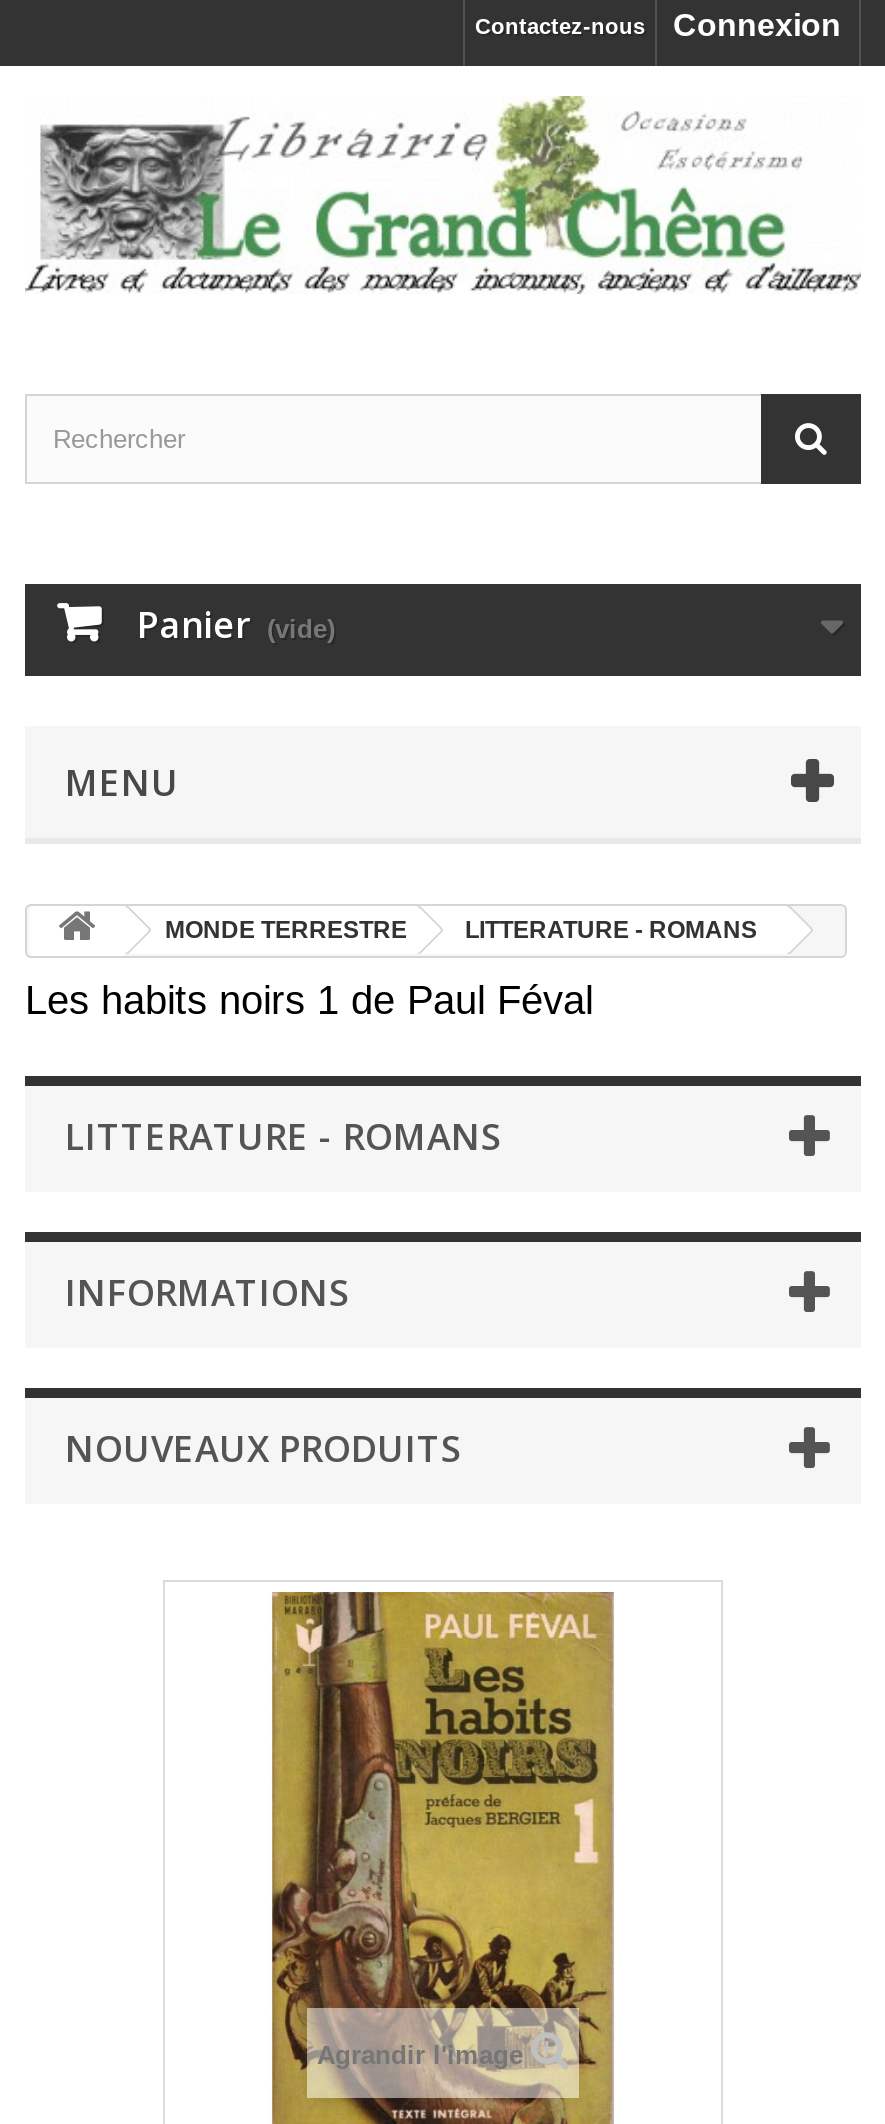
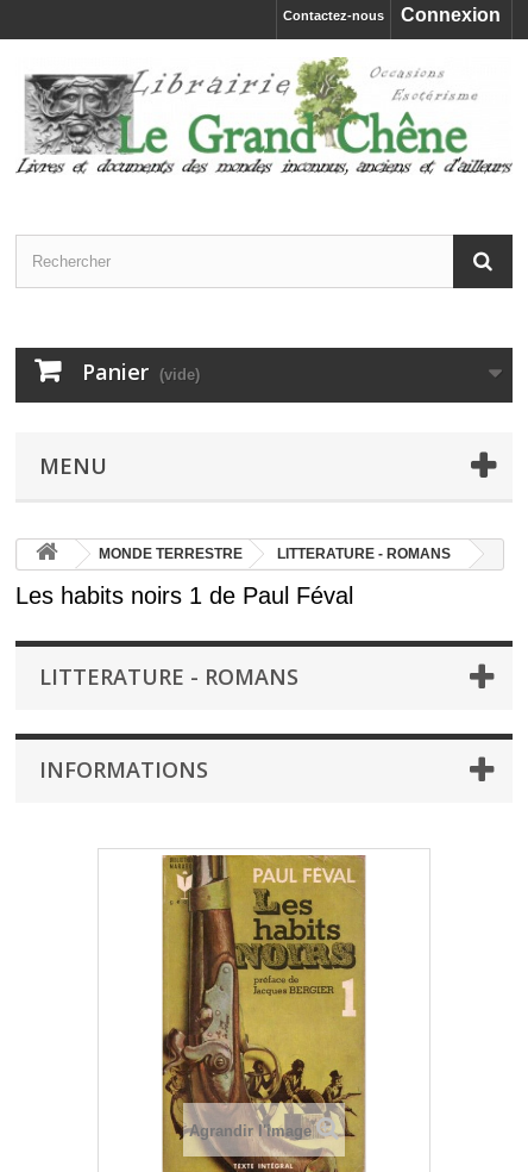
[65,1423,461,1471] NOUVEAUX PRODUITS -> none

